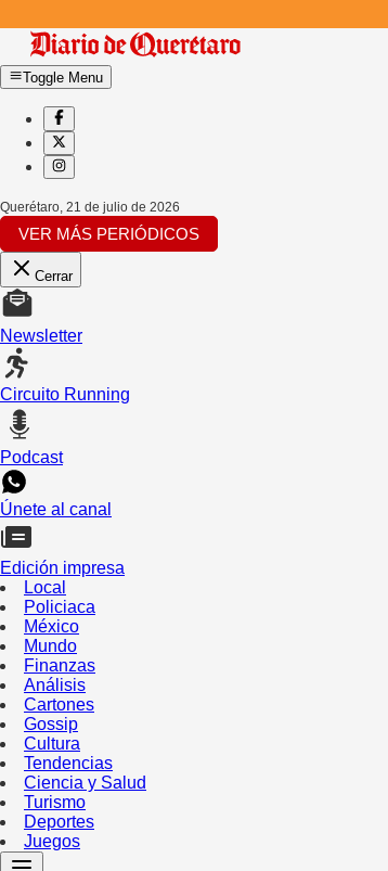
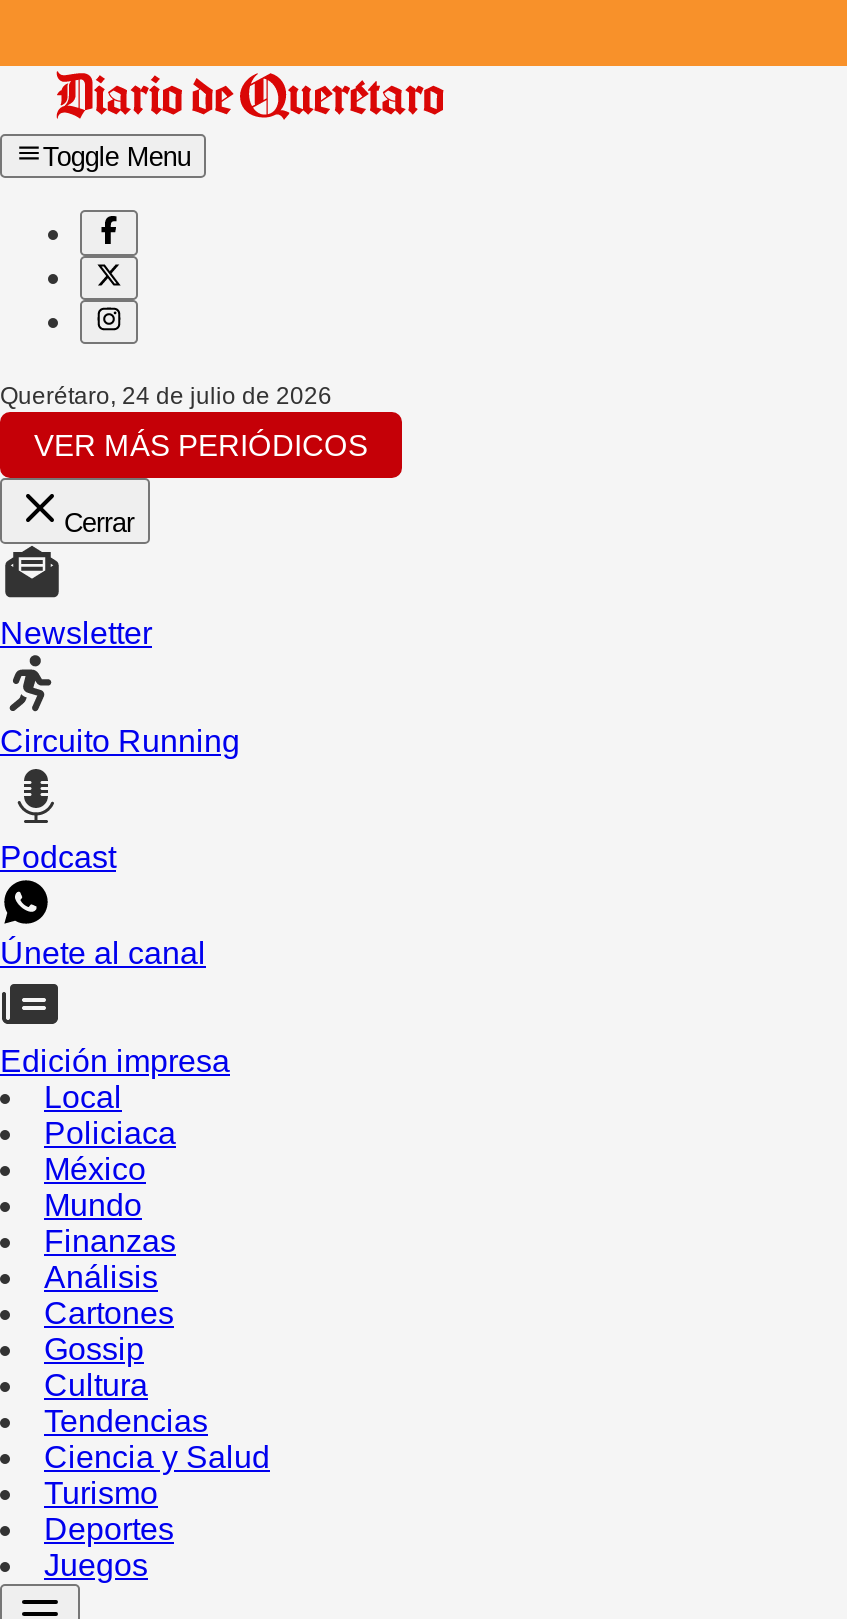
[0,200,180,215] Querétaro, 21 de julio de 2026 -> [0,383,332,411] Querétaro, 24 de julio de 2026

